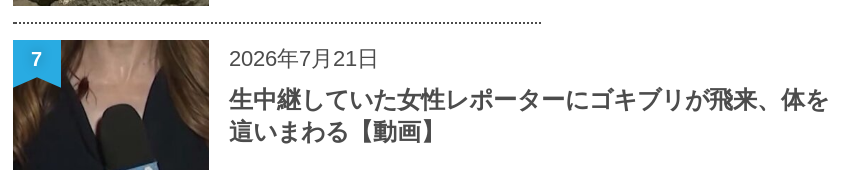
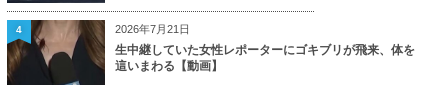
[31,48,43,70] 7 -> [16,24,22,35] 4

